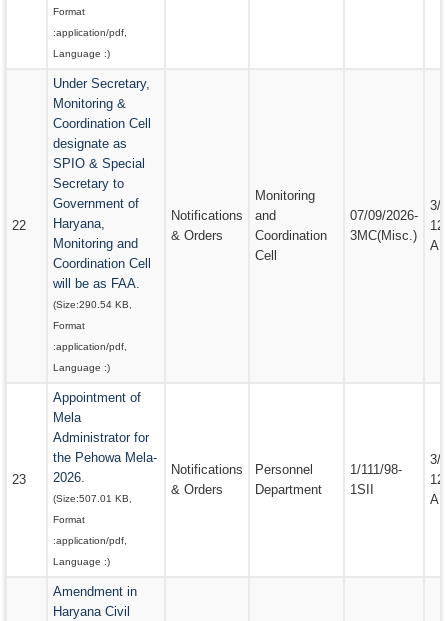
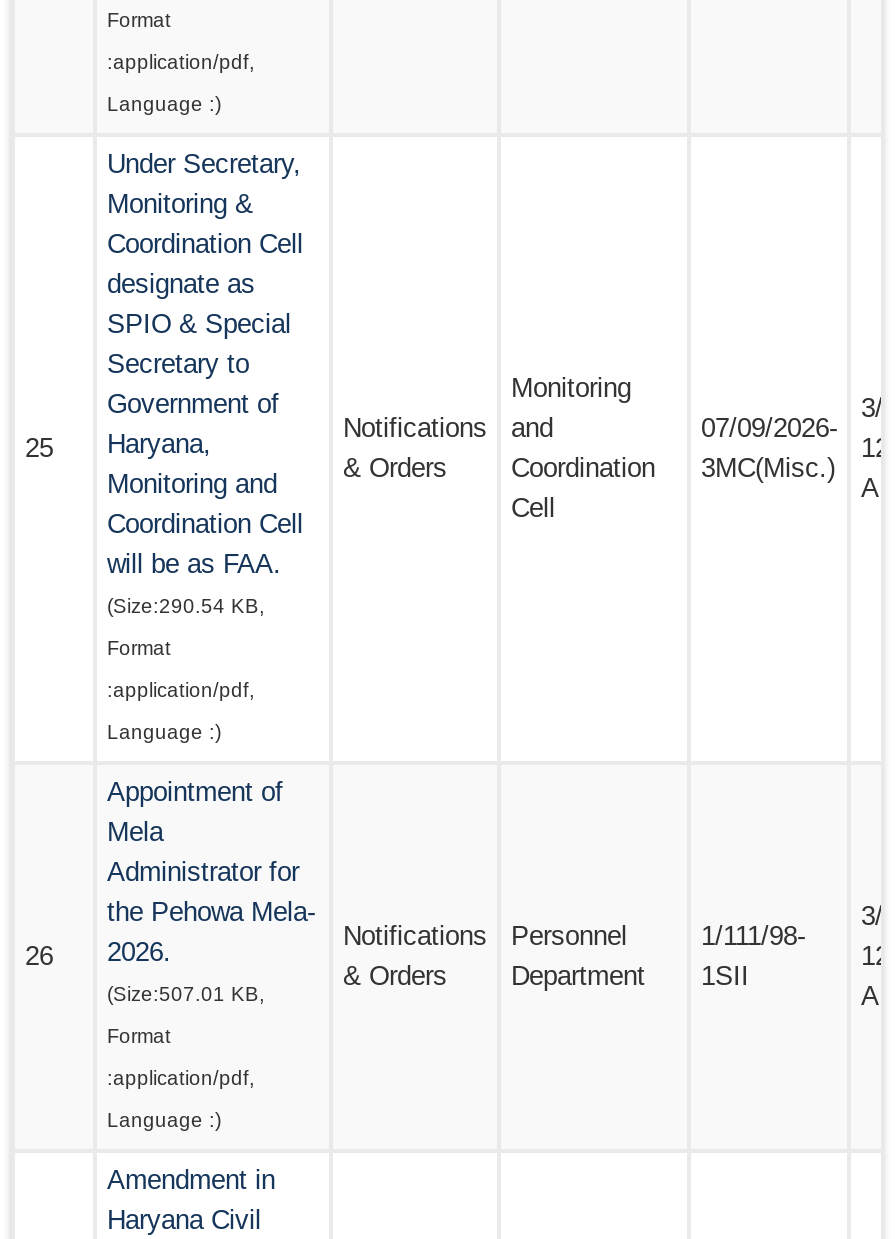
[12,216,105,233] 22 Haryana, -> [25,428,211,462] 25 Haryana,
[12,470,85,487] 23 2026. -> [25,936,171,970] 26 2026.

